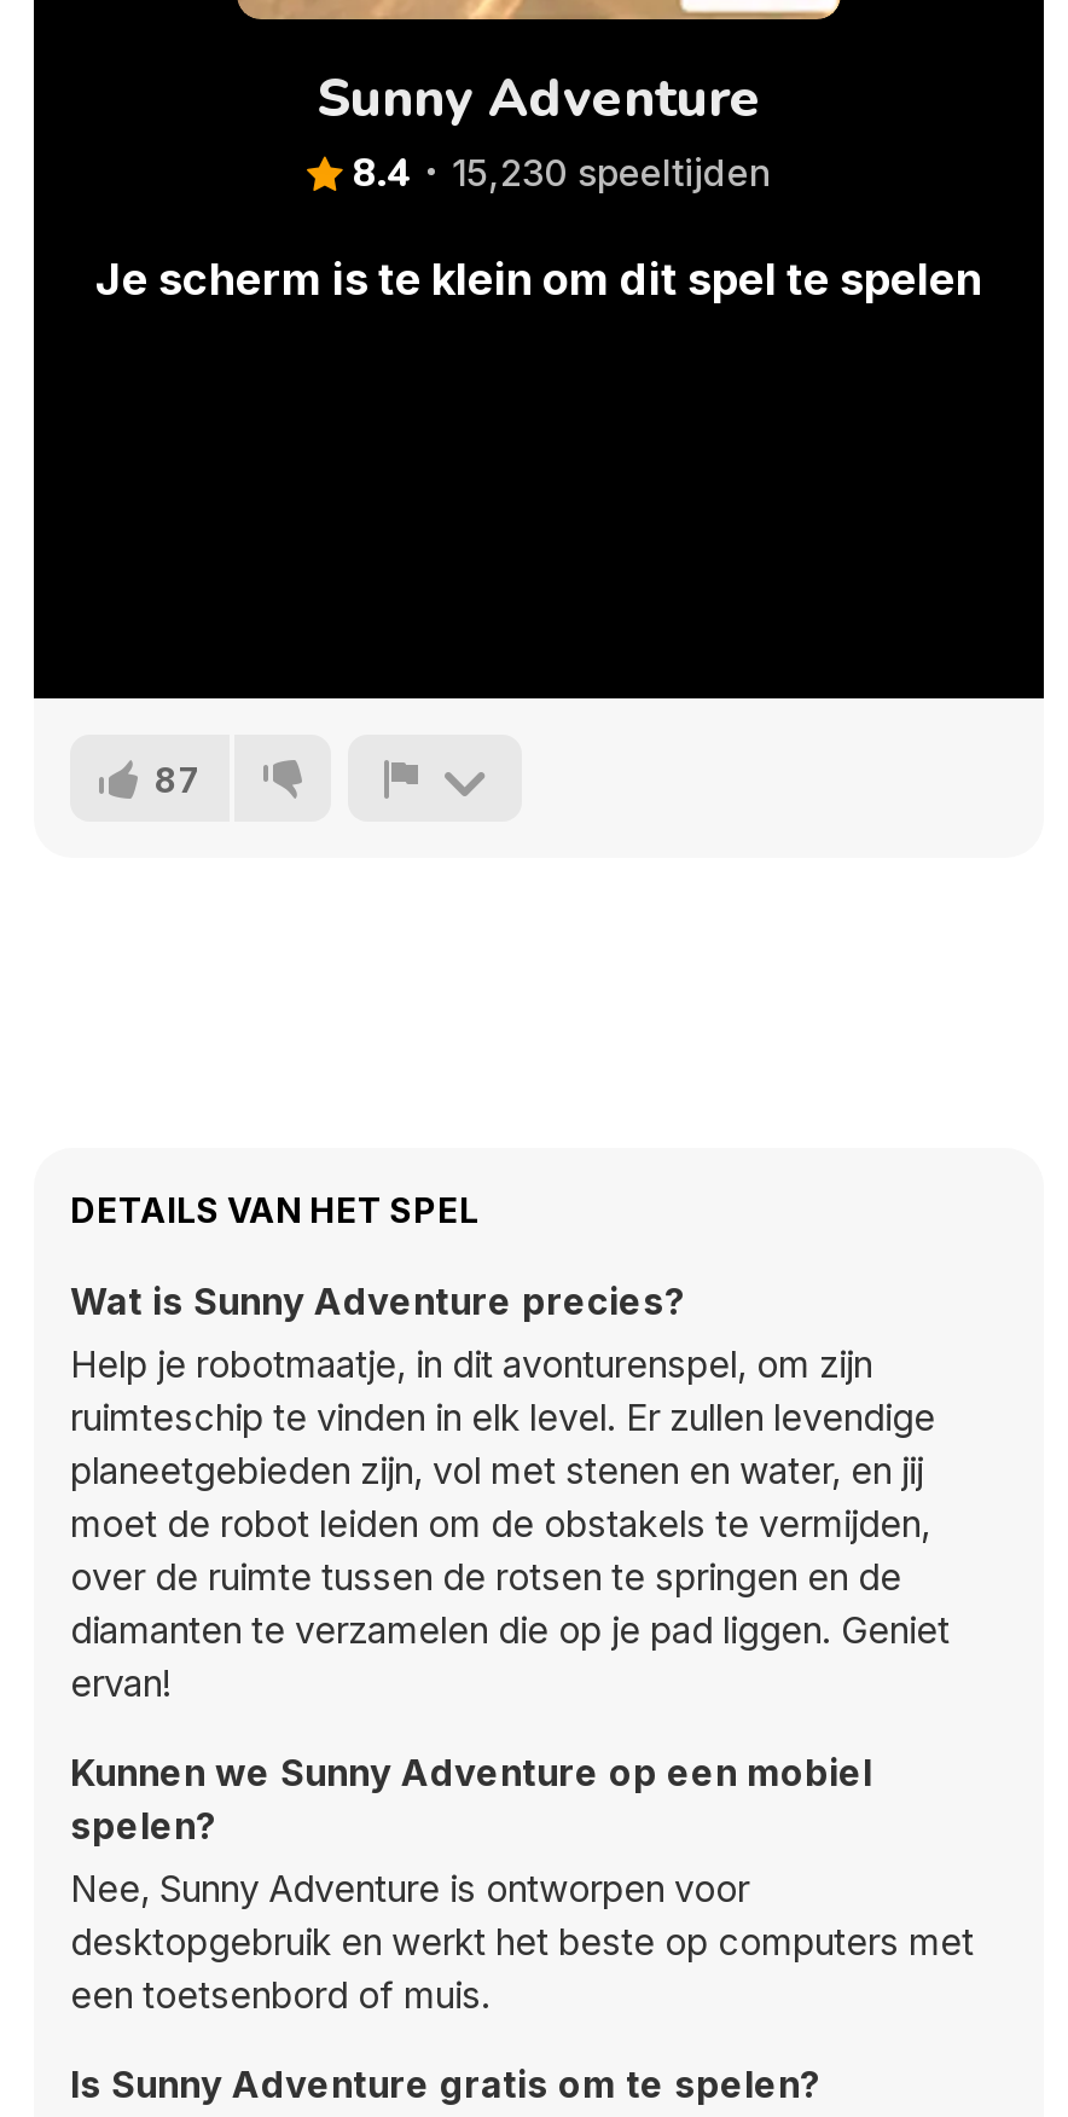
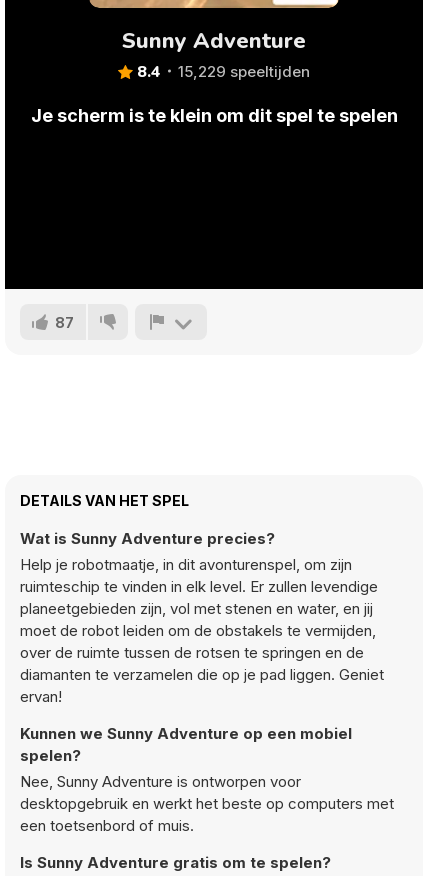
[353,147,771,201] 8.4 15,230 speeltijden -> [137,61,310,83] 8.4 15,229 speeltijden

